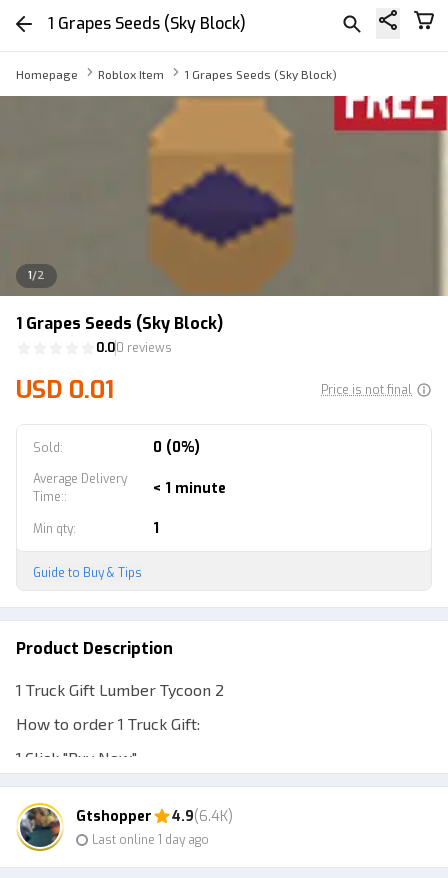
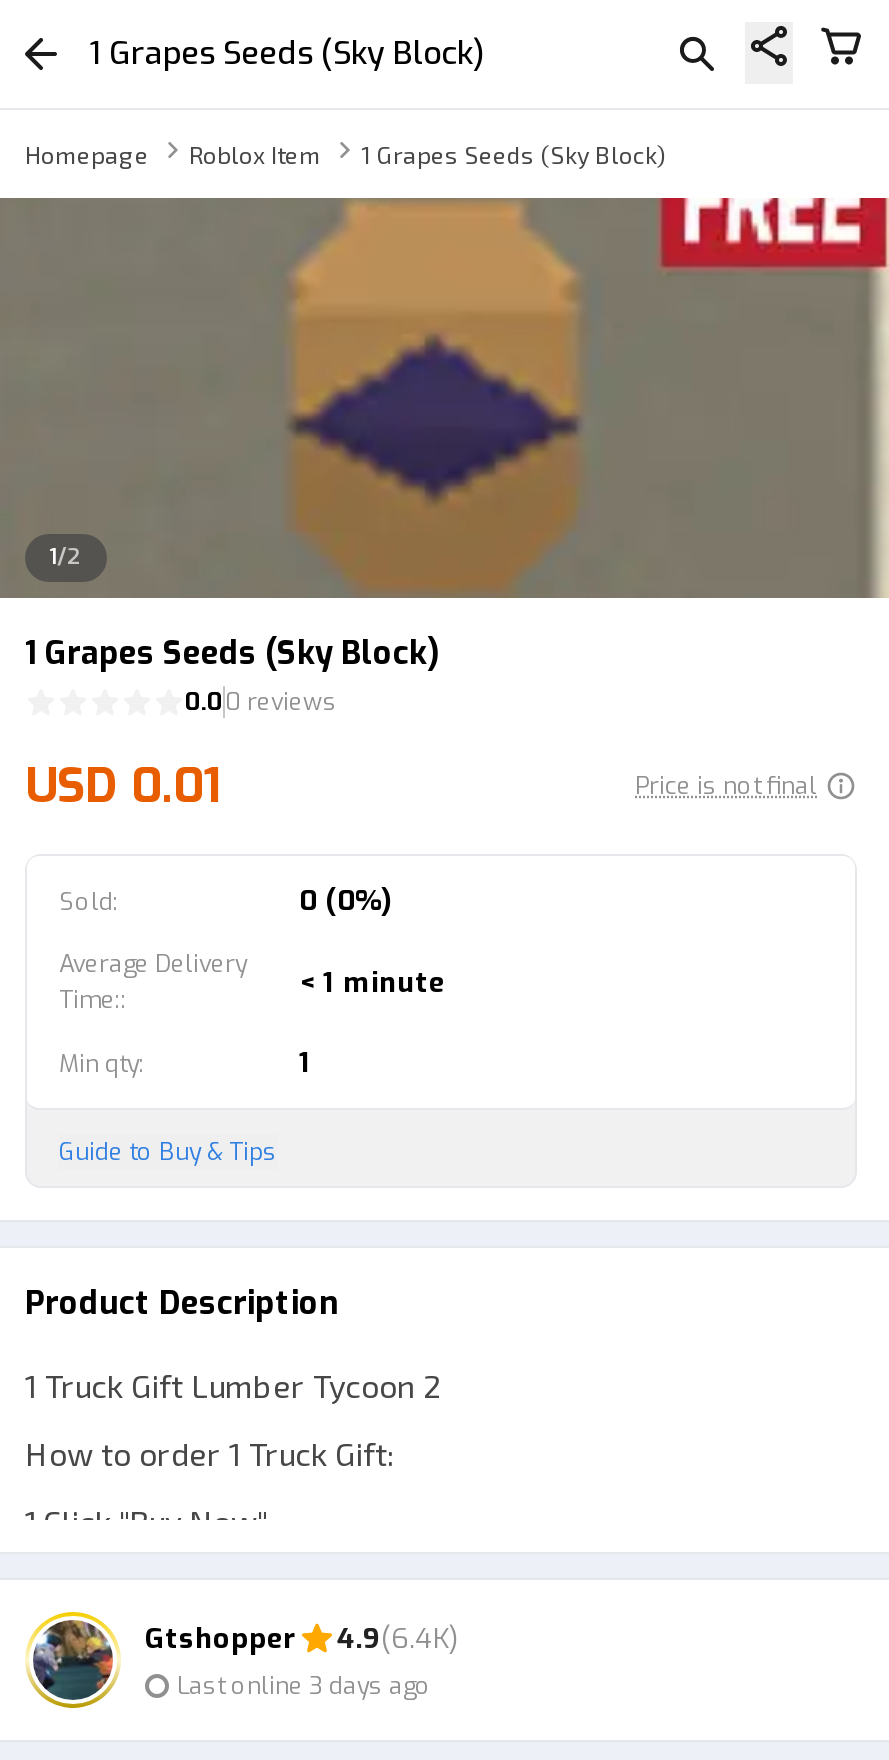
[92,831,209,847] Last online 1 day ago -> [177,1669,431,1701] Last online 3 days ago

